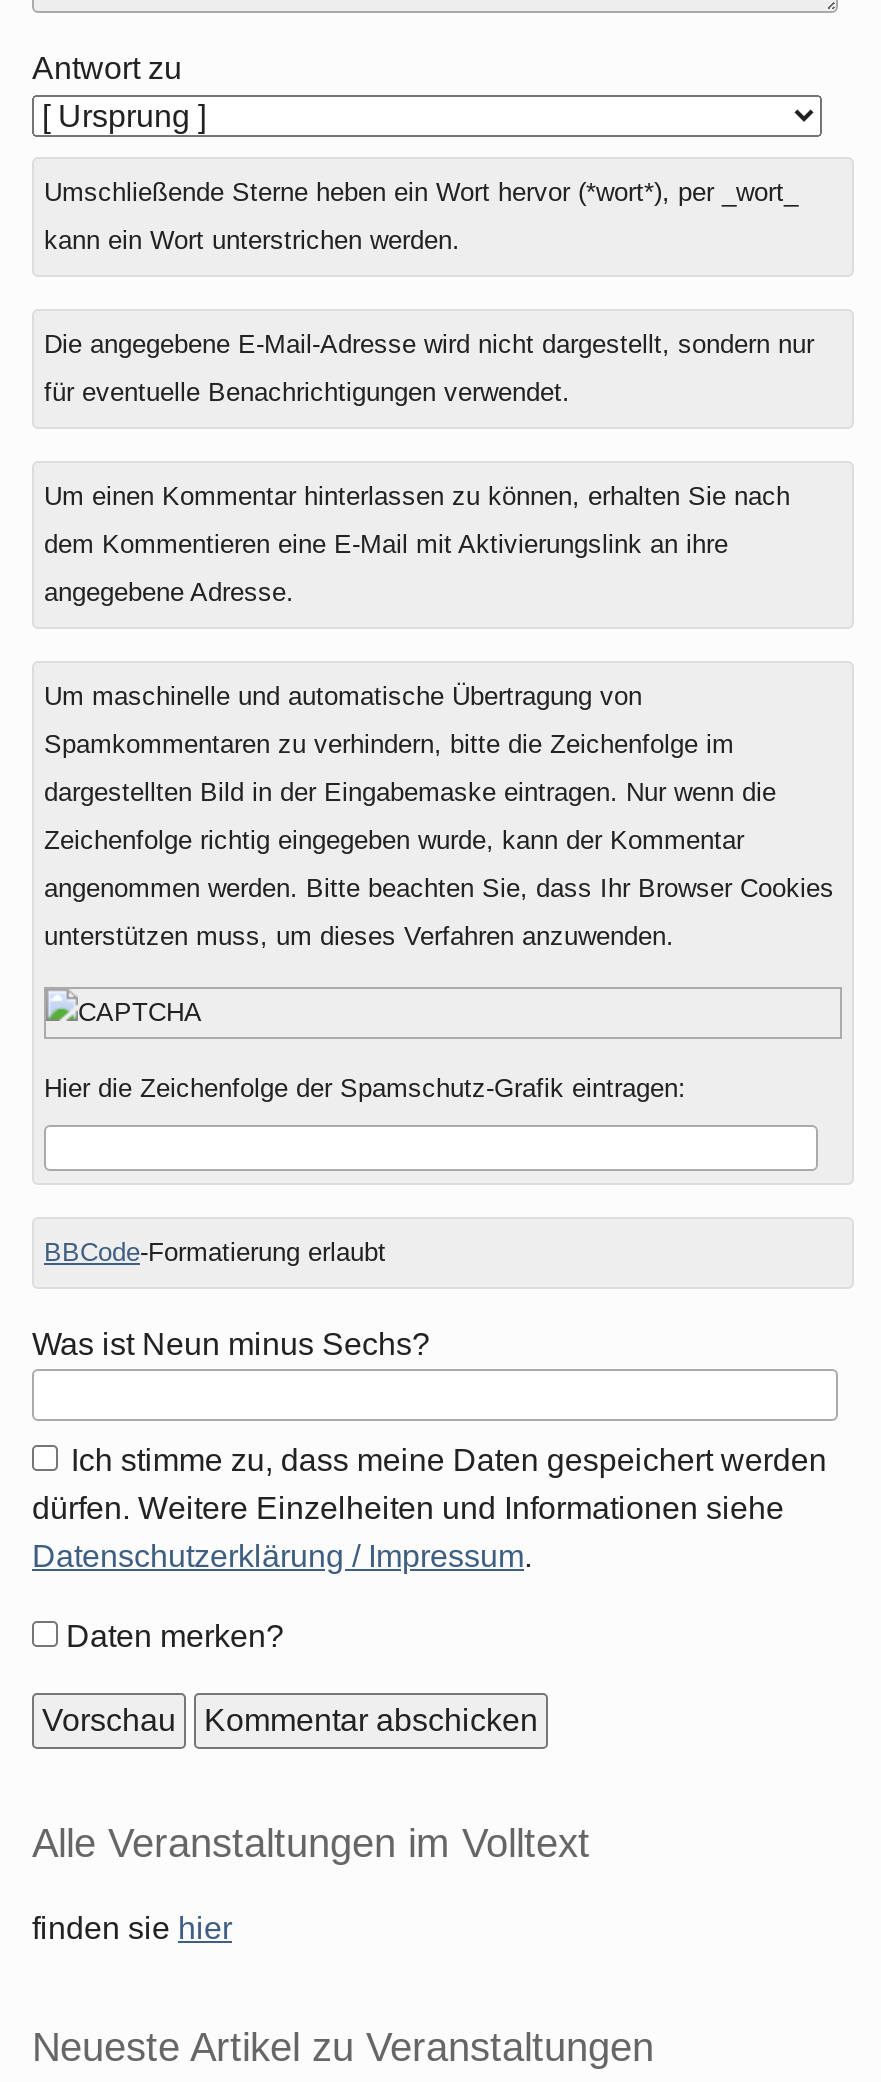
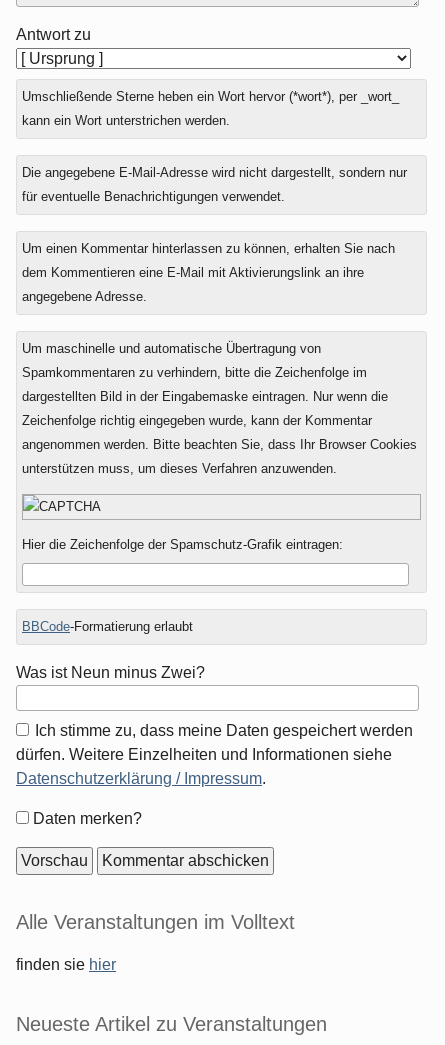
[32,1328,430,1362] Was ist Neun minus Sechs? -> [16,664,205,681] Was ist Neun minus Zwei?

